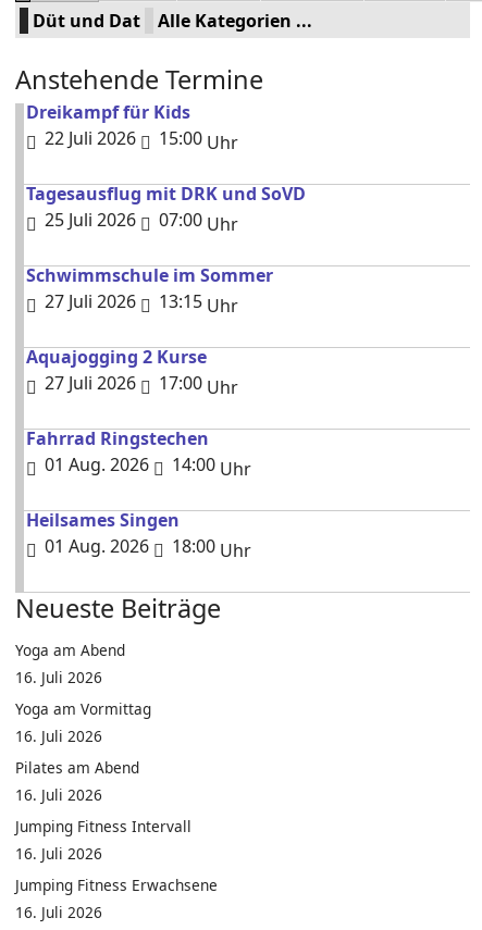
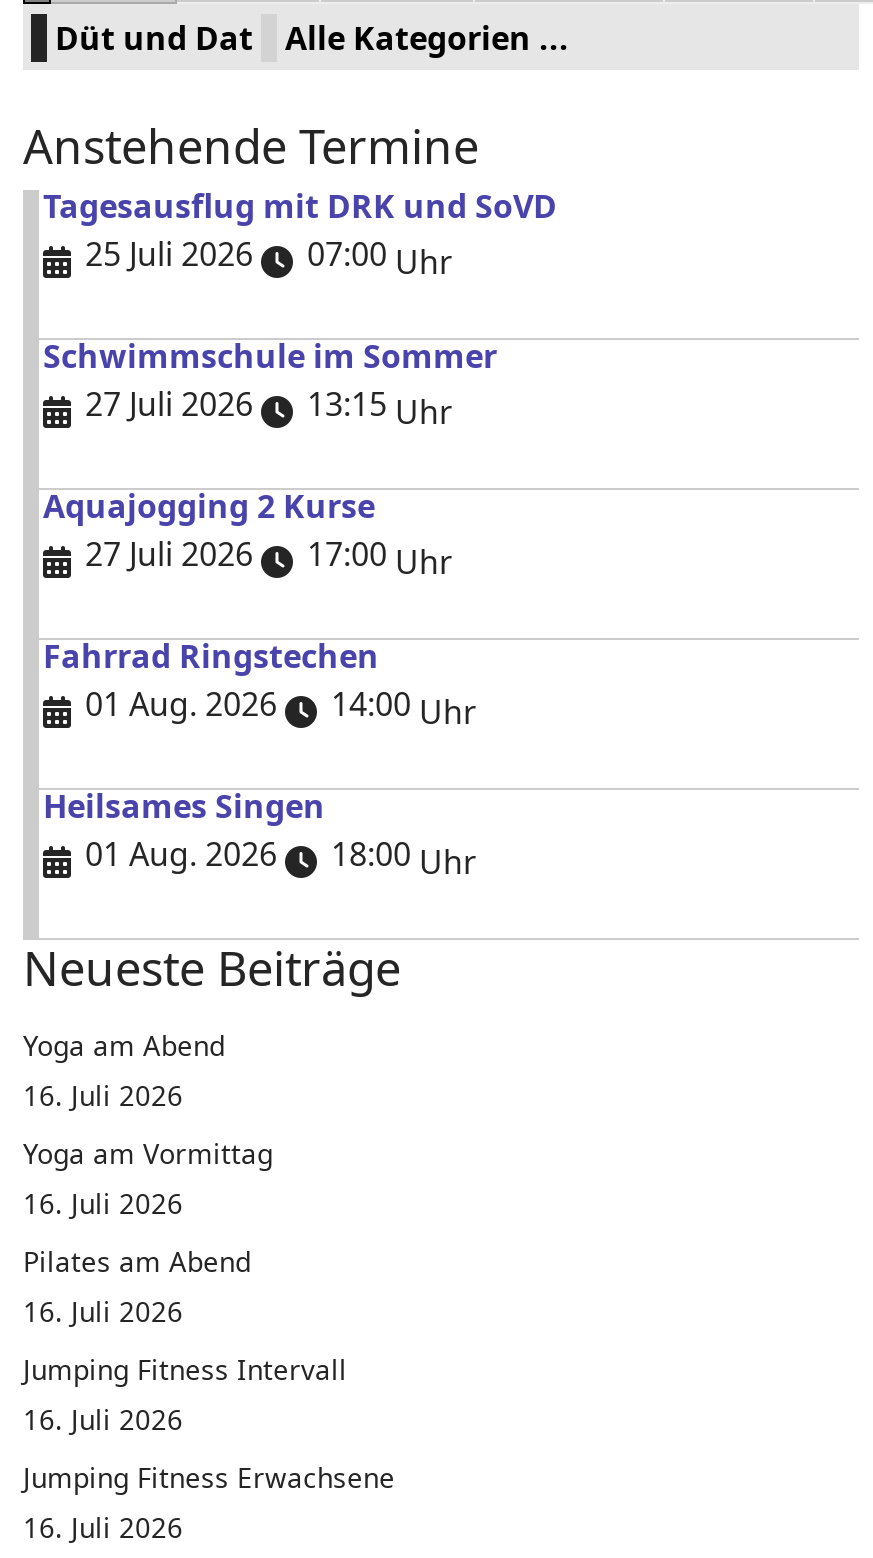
[26,100,238,154] Dreikampf für Kids | 22 Juli 2026 | 15:00 Uhr -> none

